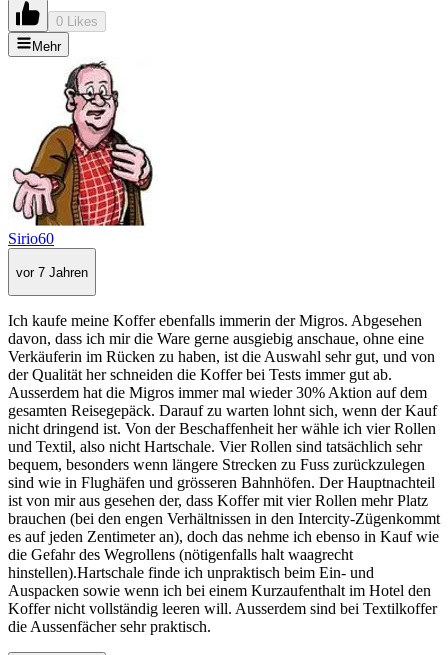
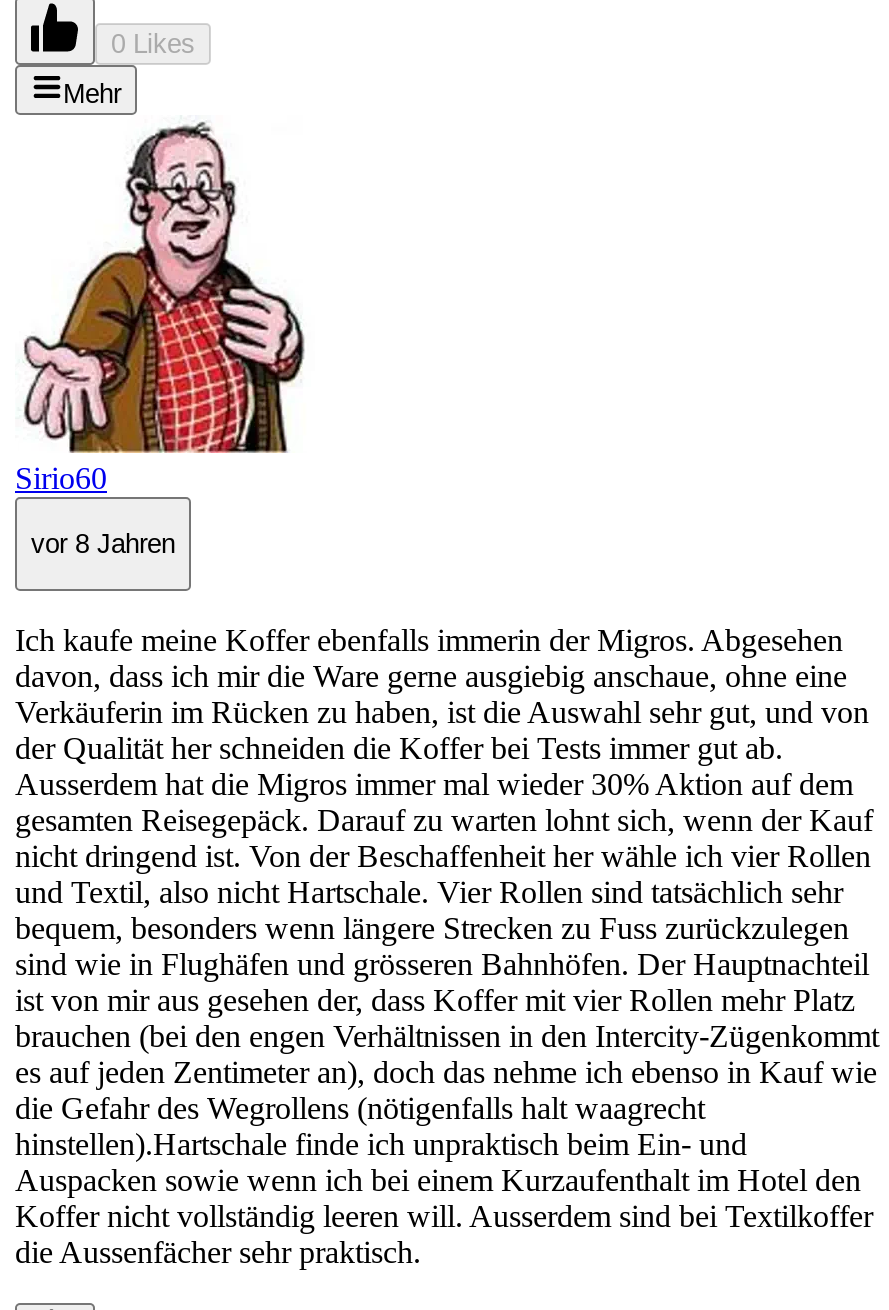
[16,265,88,280] vor 7 Jahren -> [31,529,175,559] vor 8 Jahren

